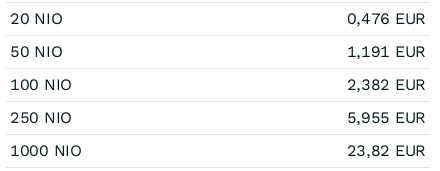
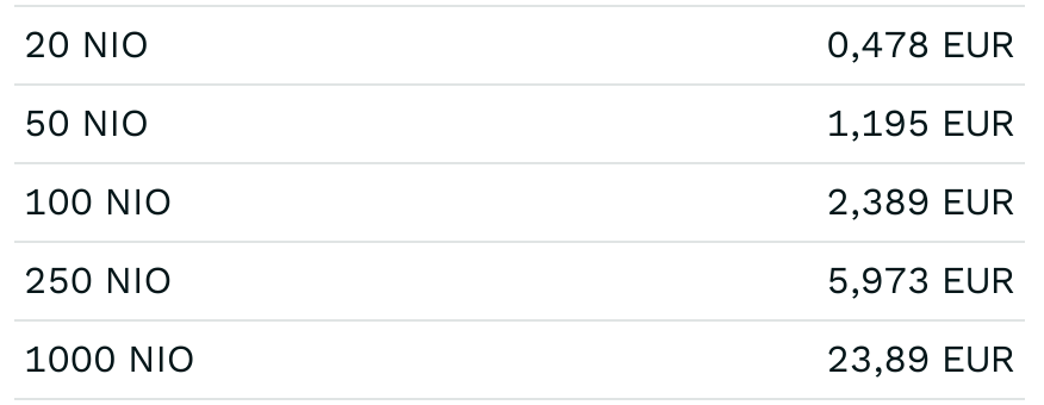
[347,9,426,28] 0,476 EUR -> [826,21,1015,67] 0,478 EUR
[347,42,426,61] 1,191 EUR -> [826,100,1015,145] 1,195 EUR
[347,75,426,94] 2,382 EUR -> [826,179,1015,224] 2,389 EUR
[347,108,426,127] 5,955 EUR -> [826,257,1015,303] 5,973 EUR
[347,141,426,160] 23,82 EUR -> [826,336,1015,381] 23,89 EUR

